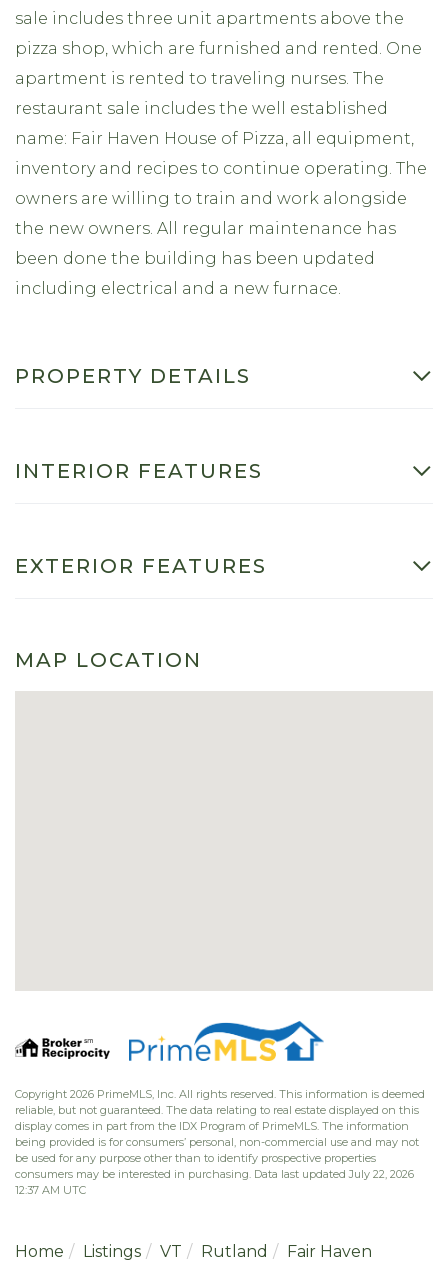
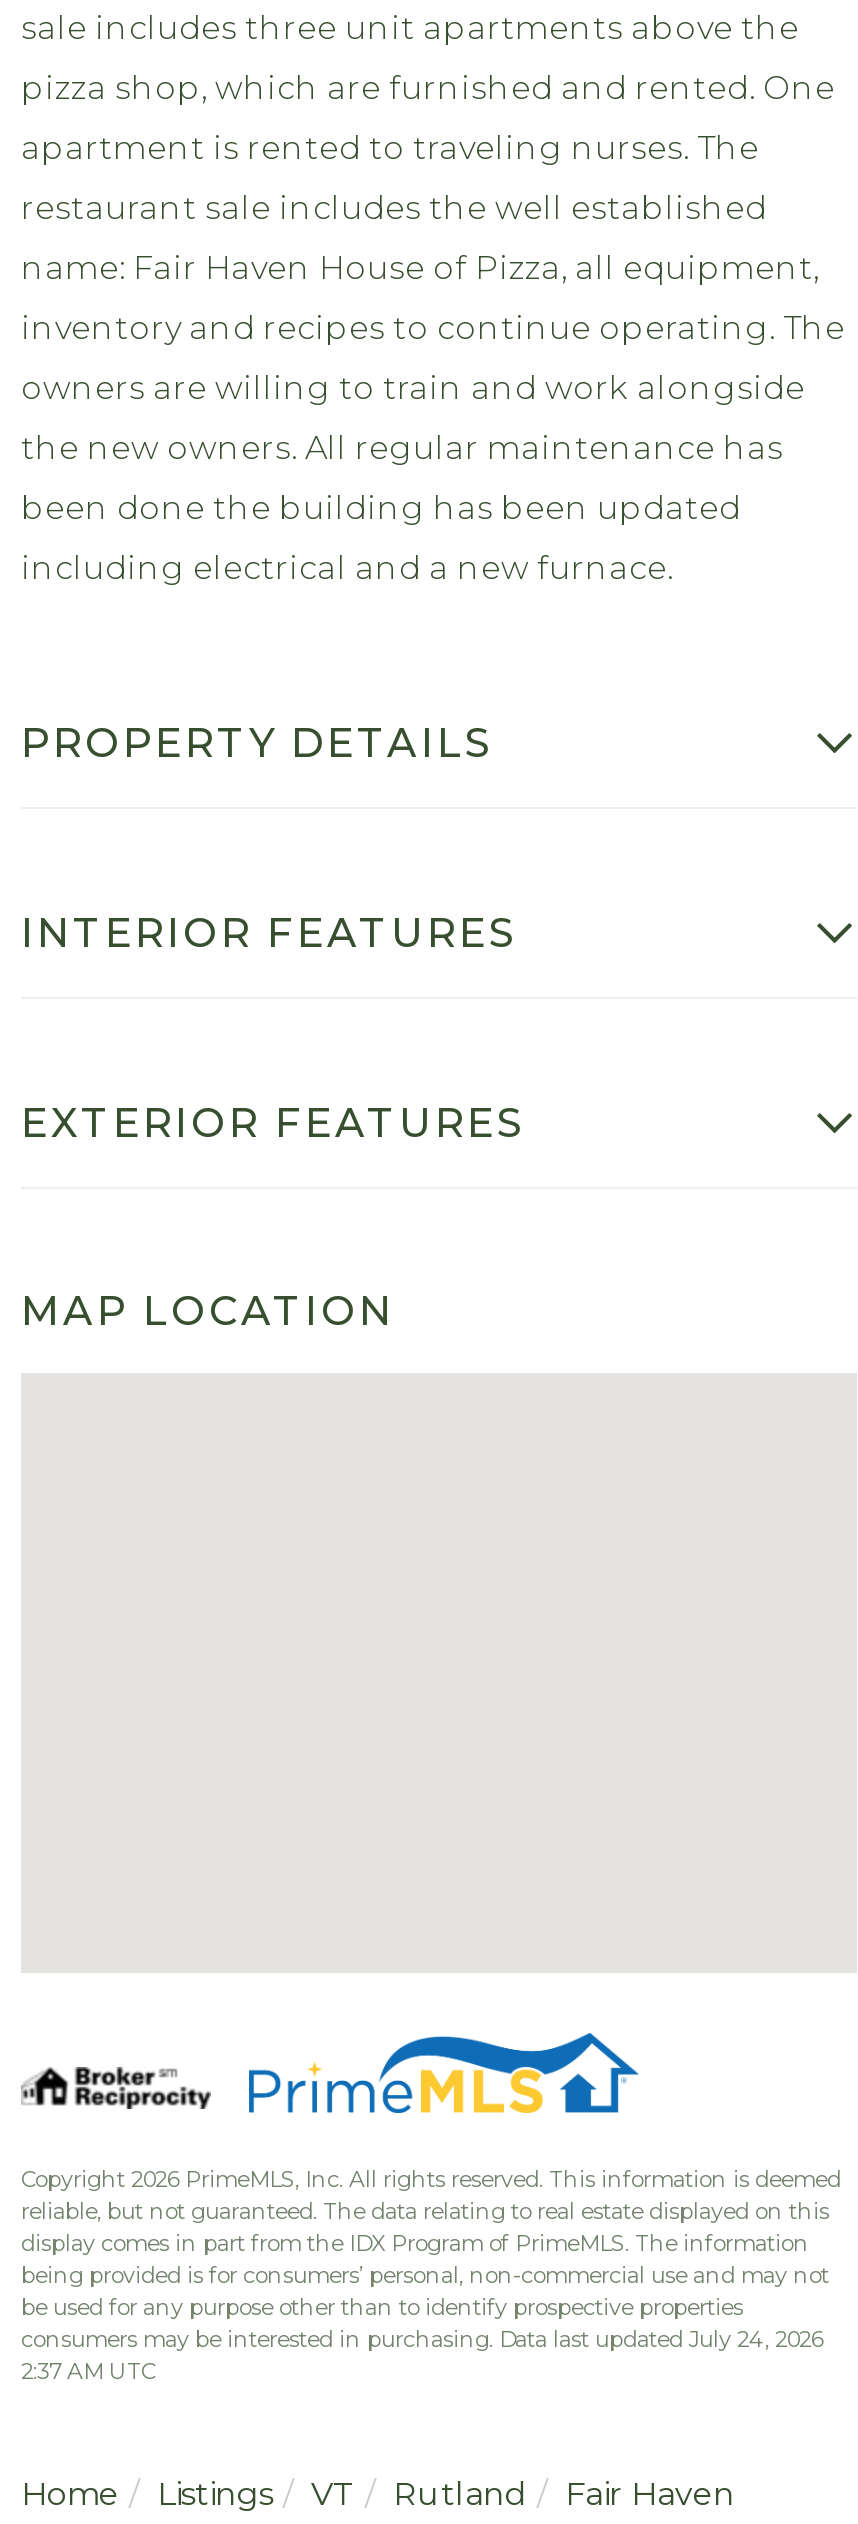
[15,1167,414,1181] consumers may be interested in purchasing. Data last updated July 22, 2026 -> [21,2324,823,2352] consumers may be interested in purchasing. Data last updated July 24, 2026
[15,1183,86,1197] 12:37 AM UTC -> [21,2356,155,2384] 2:37 AM UTC

